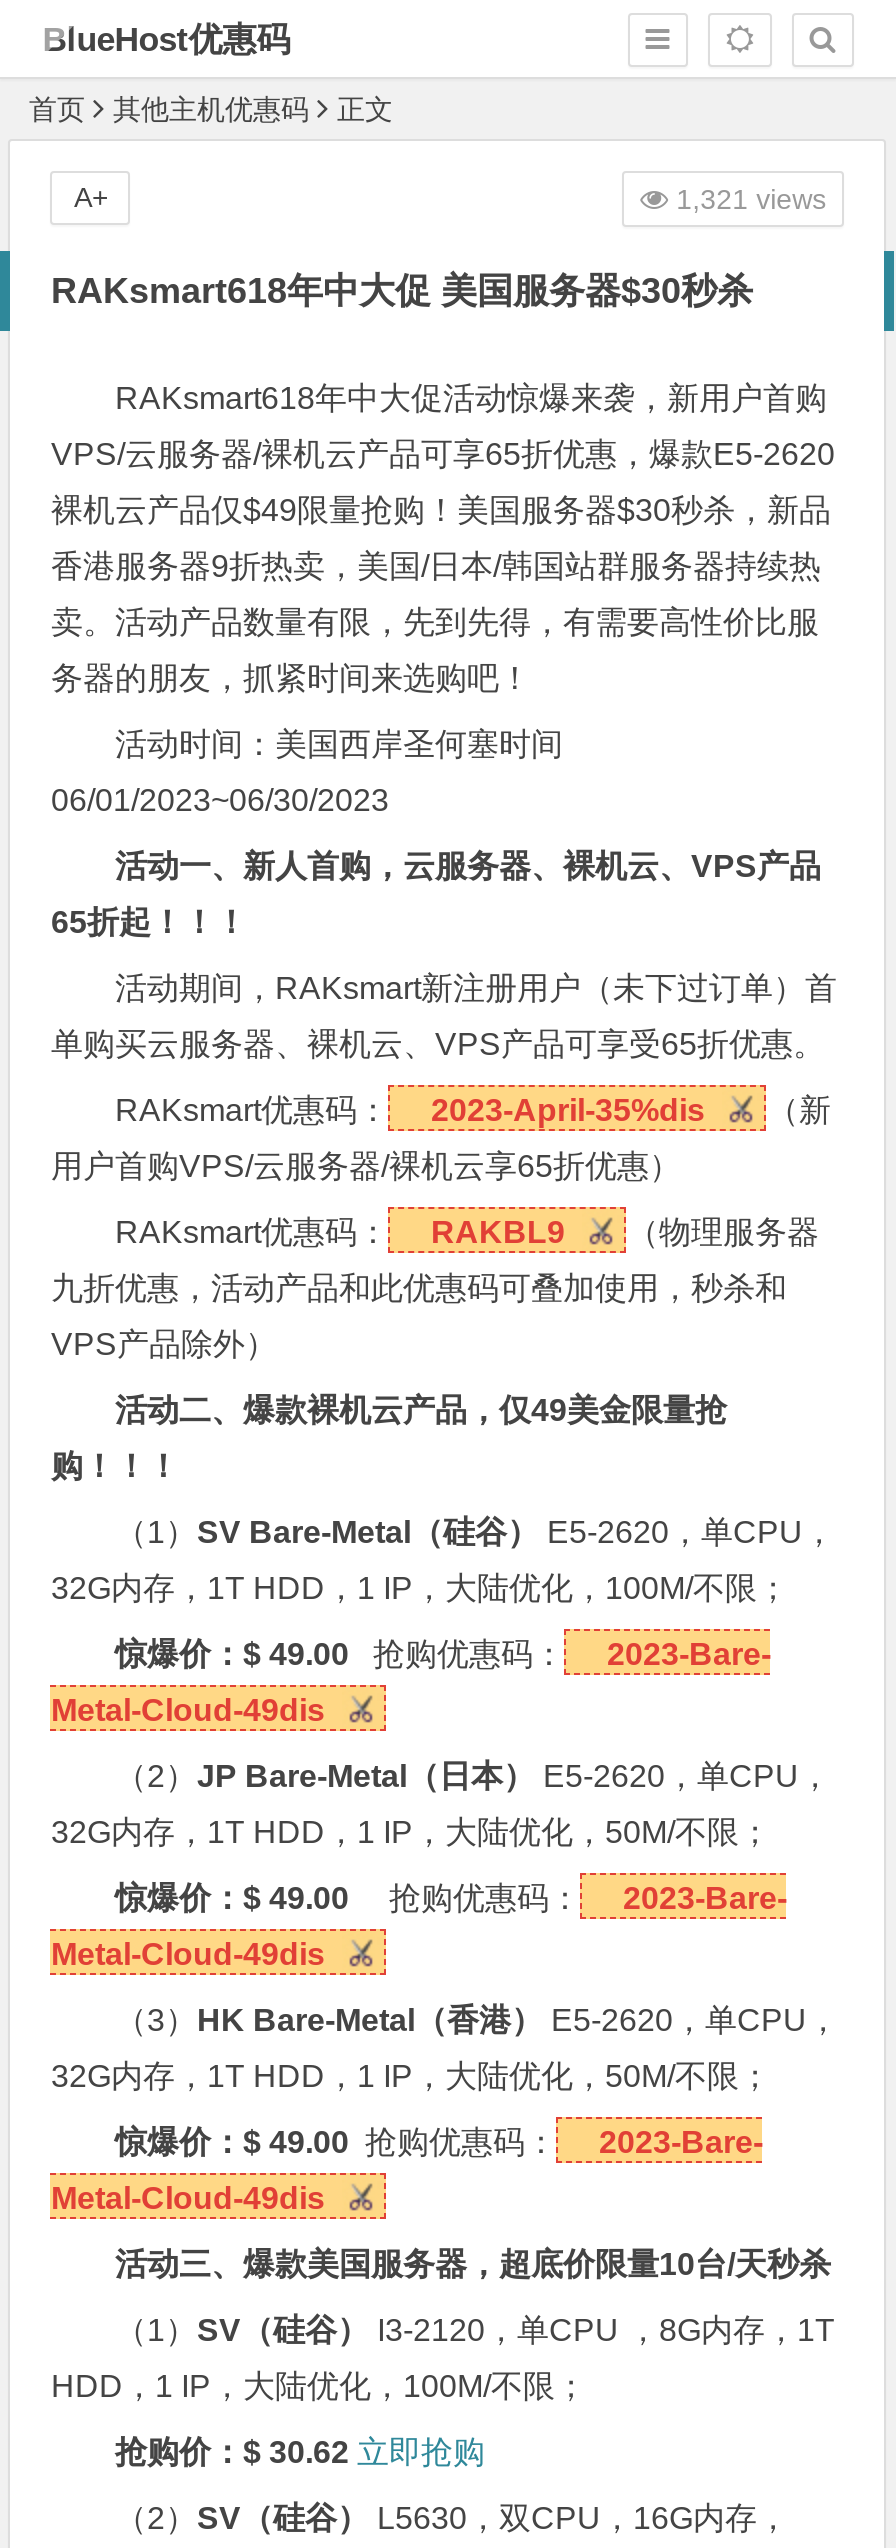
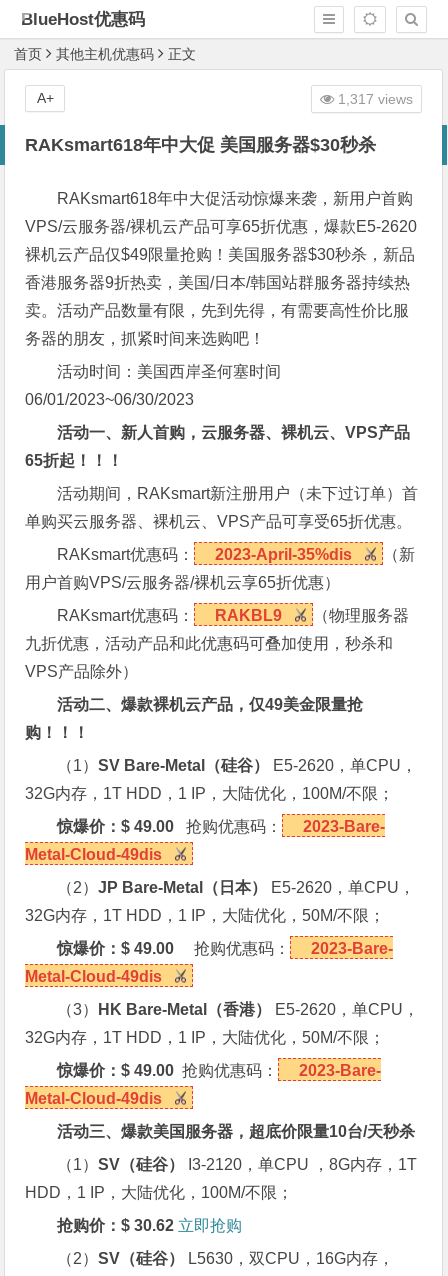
[668,183,826,215] 1,321 views -> [334,91,413,107] 1,317 views

